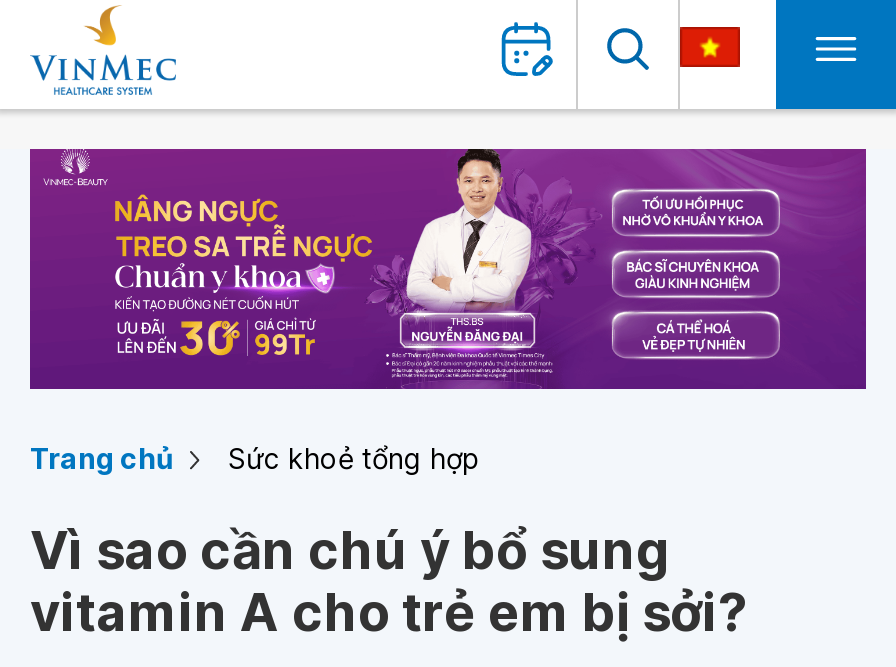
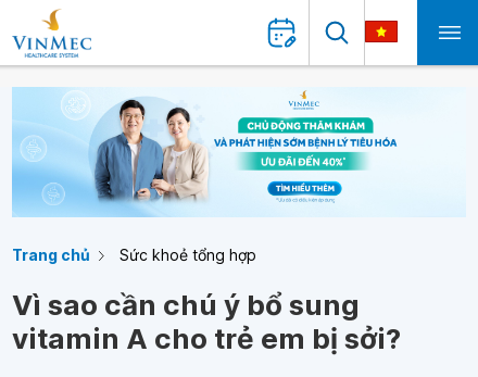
[28,147,868,391] [image] -> [12,87,466,217] [image]

